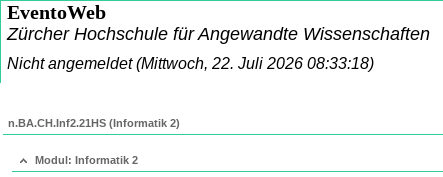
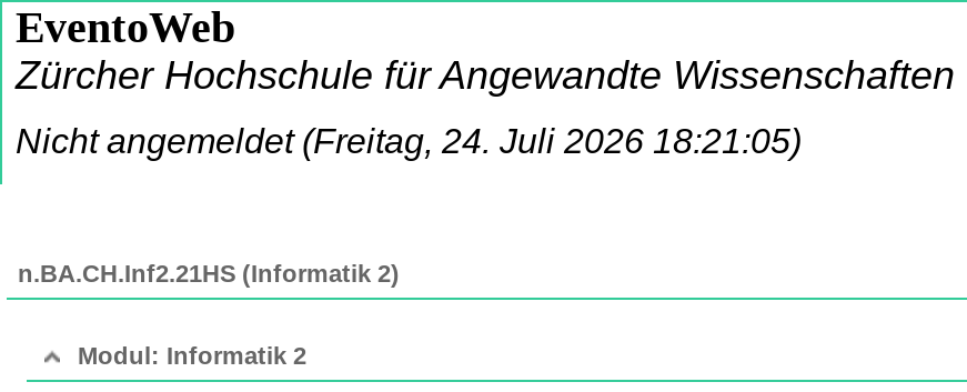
[7,55,382,72] Nicht angemeldet (Mittwoch, 22. Juli 2026 08:33:18) -> [16,122,819,160] Nicht angemeldet (Freitag, 24. Juli 2026 18:21:05)

